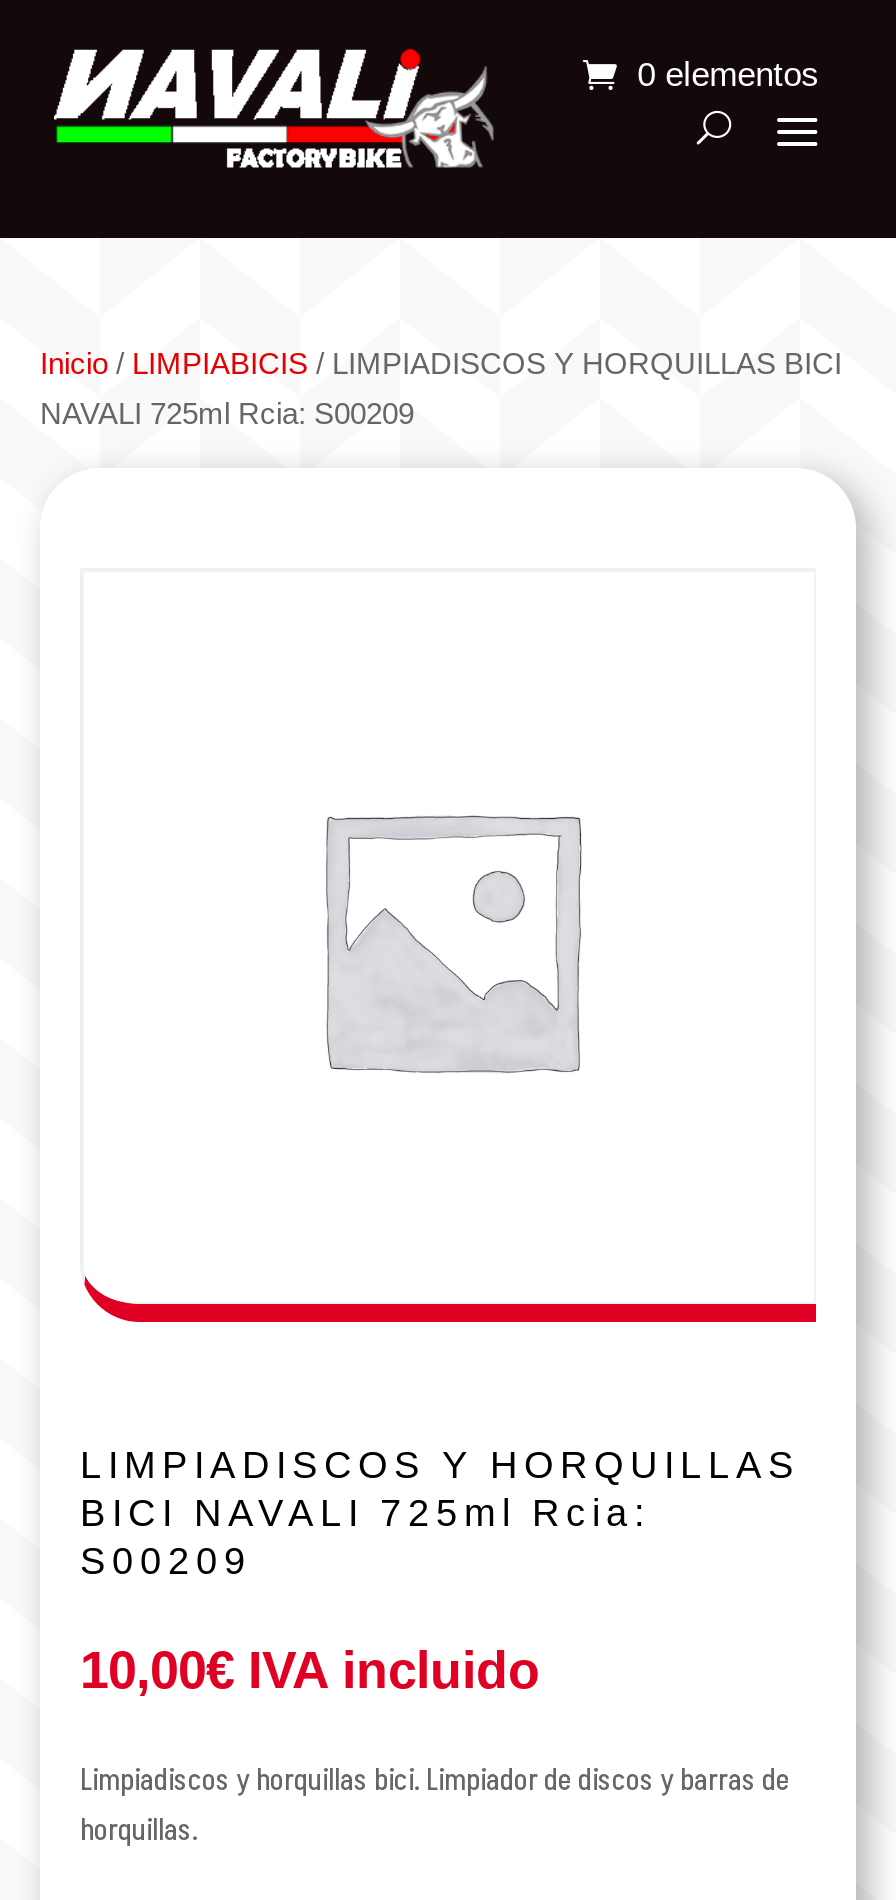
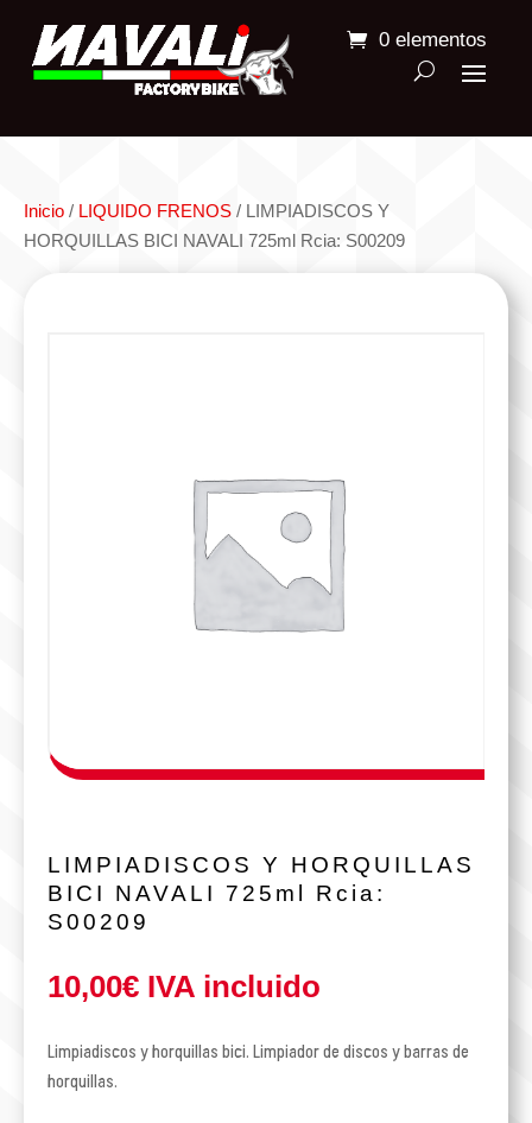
[40,346,842,380] Inicio / LIMPIABICIS / LIMPIADISCOS Y HORQUILLAS BICI -> [24,200,389,221] Inicio / LIQUIDO FRENOS / LIMPIADISCOS Y
[40,396,414,430] NAVALI 725ml Rcia: S00209 -> [24,230,405,250] HORQUILLAS BICI NAVALI 725ml Rcia: S00209

